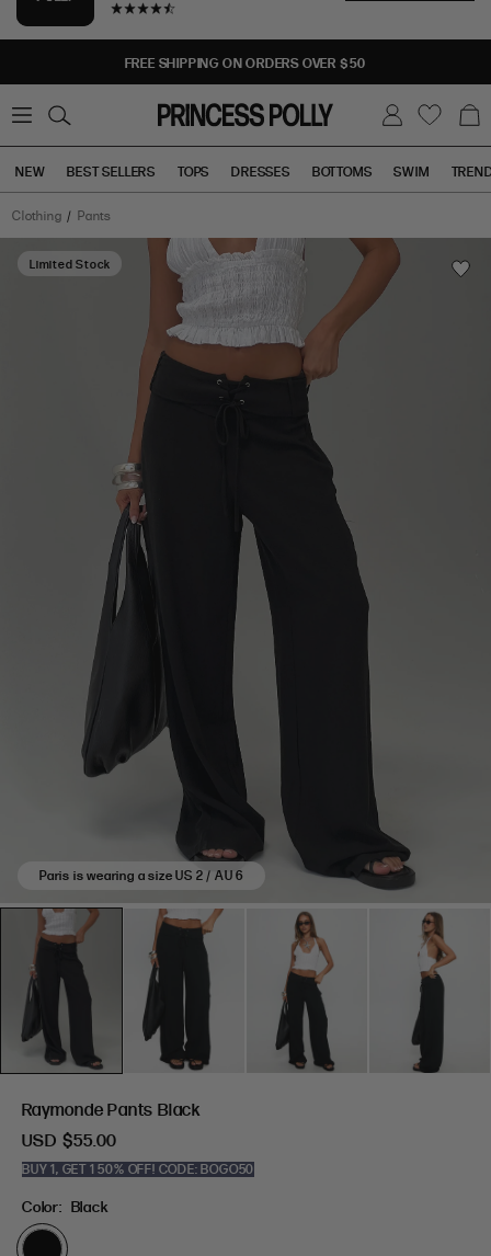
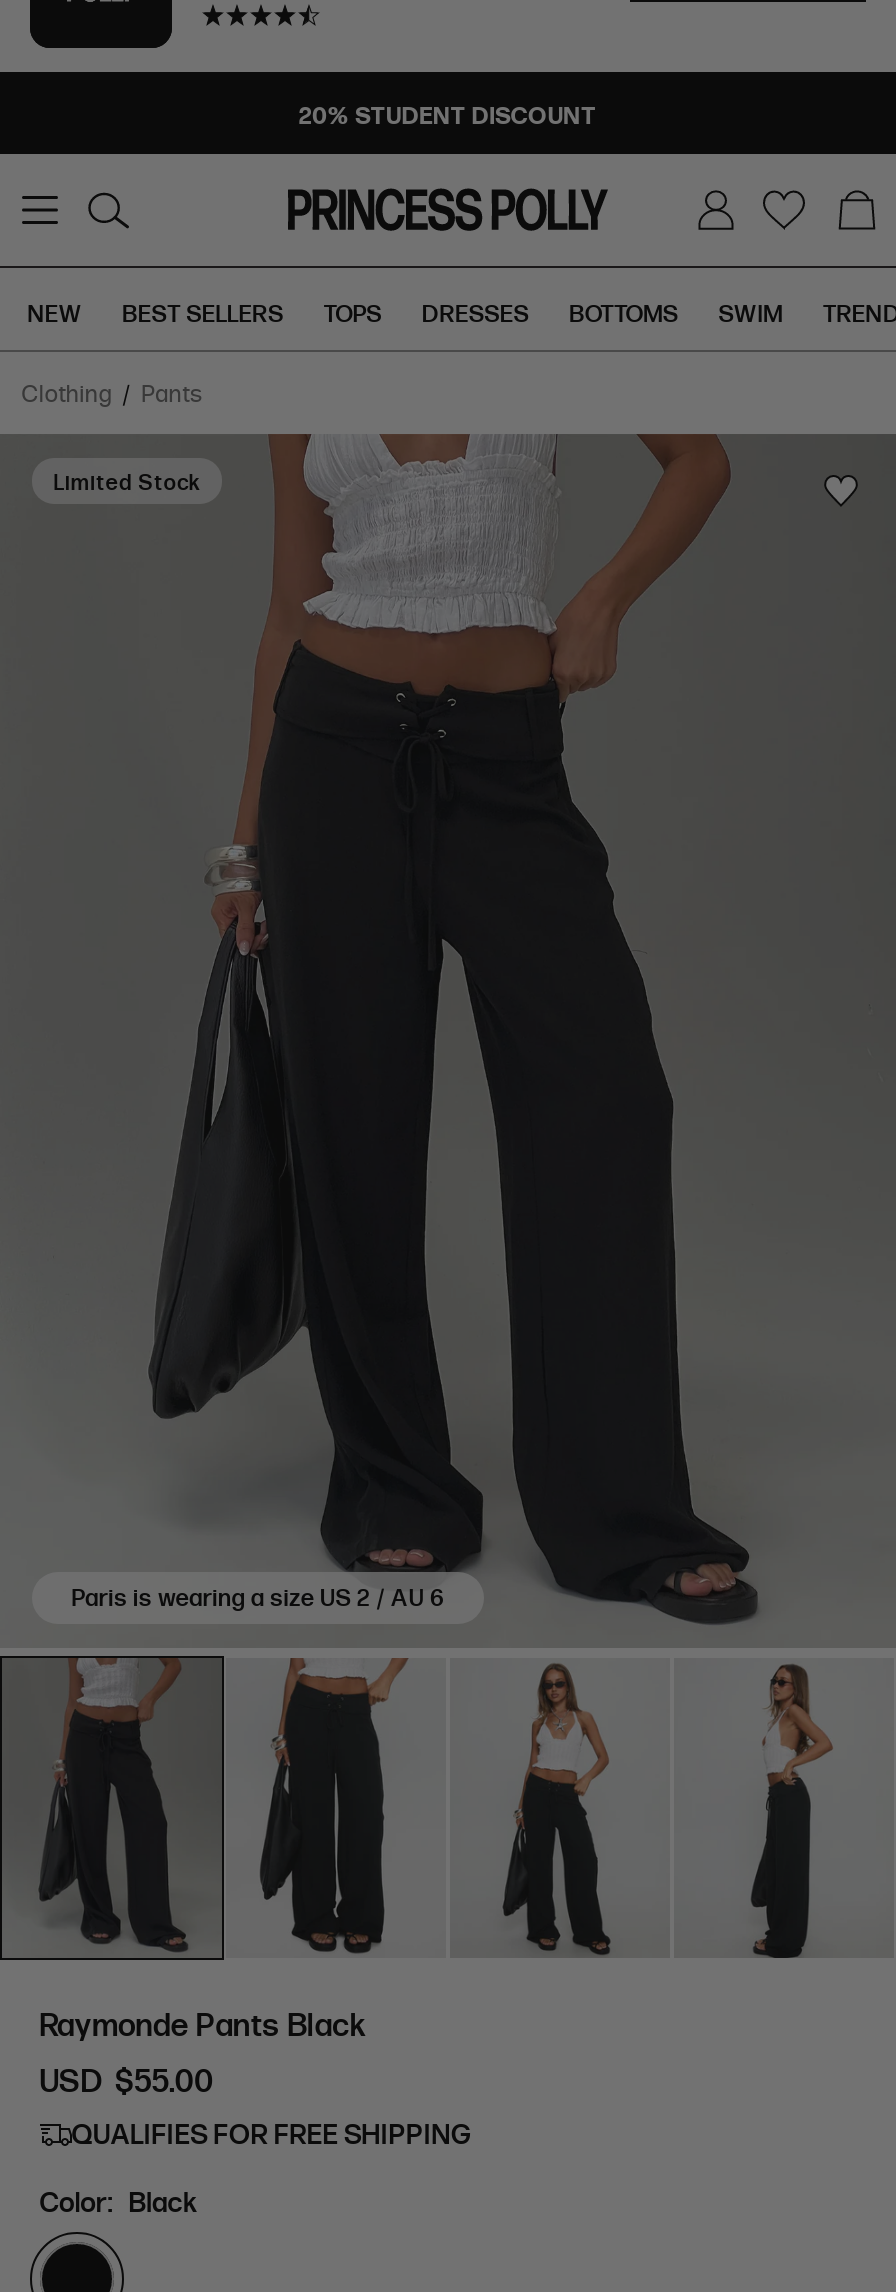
[125,54,366,71] FREE SHIPPING ON ORDERS OVER $50 -> [299,98,597,130] 20% STUDENT DISCOUNT
[22,1159,254,1177] BUY 1, GET 1 50% OFF! CODE: BOGO50 -> [72,2113,471,2151] QUALIFIES FOR FREE SHIPPING

